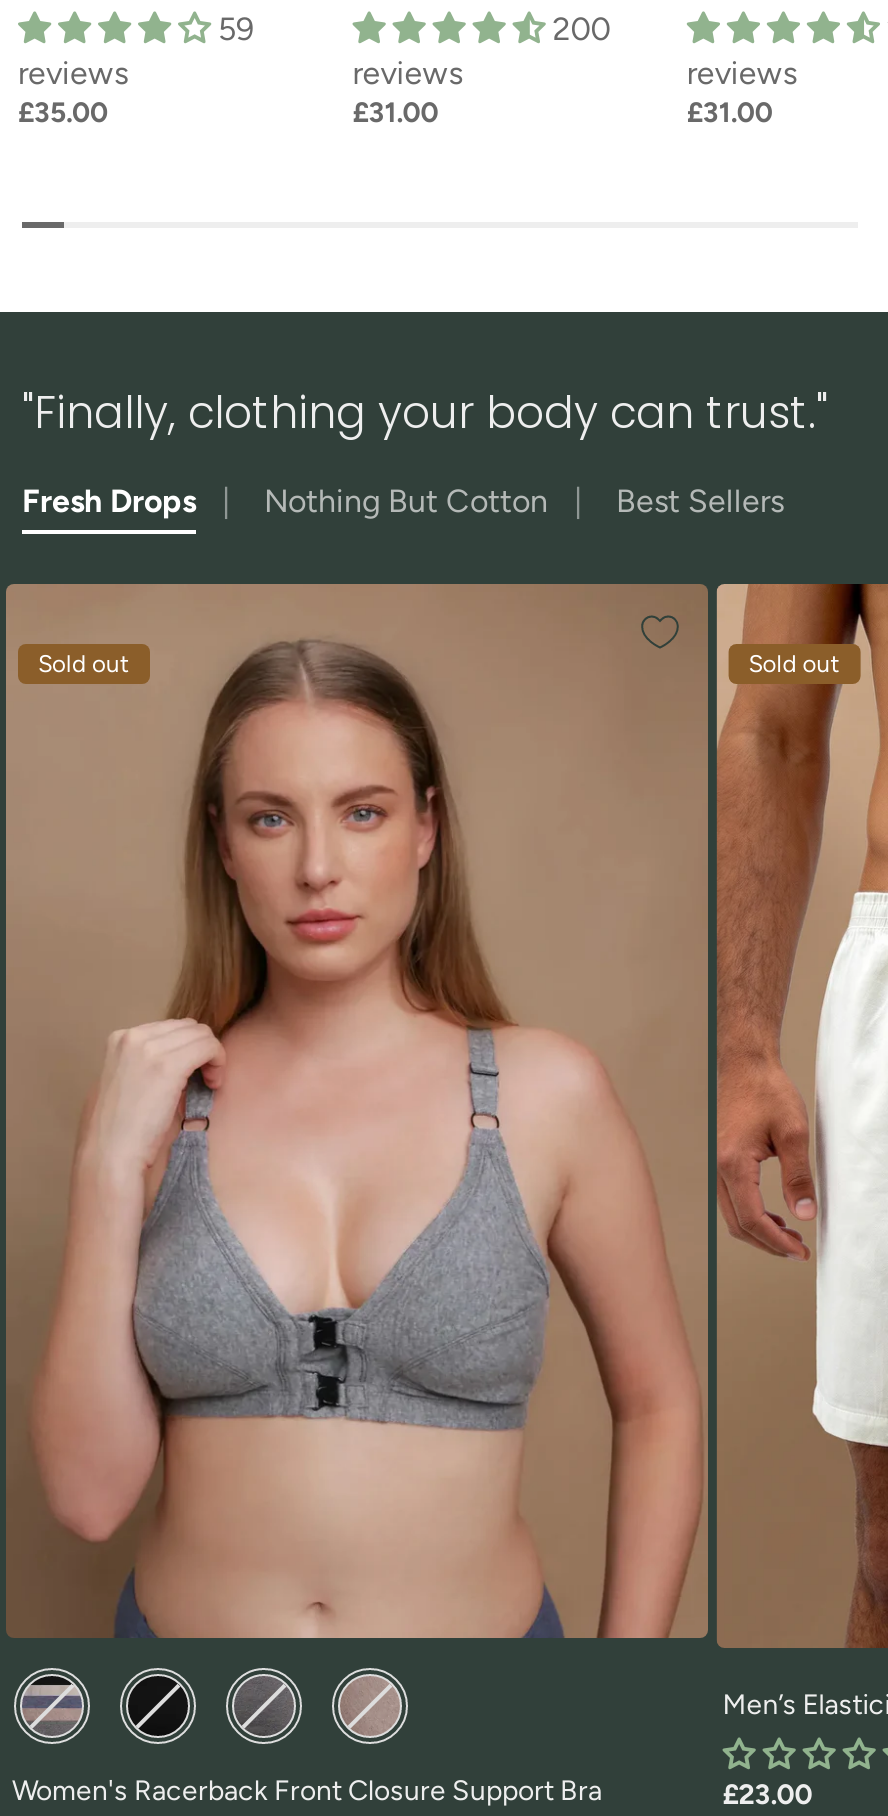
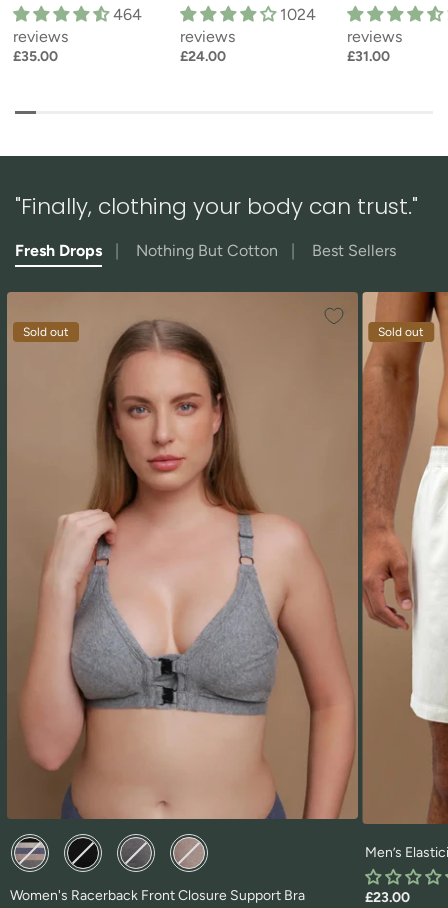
[218,9,254,47] 59 -> [113,5,142,24] 464
[552,9,610,47] 200 -> [280,5,316,24] 1024
[352,95,438,129] £31.00 -> [180,48,226,65] £24.00

